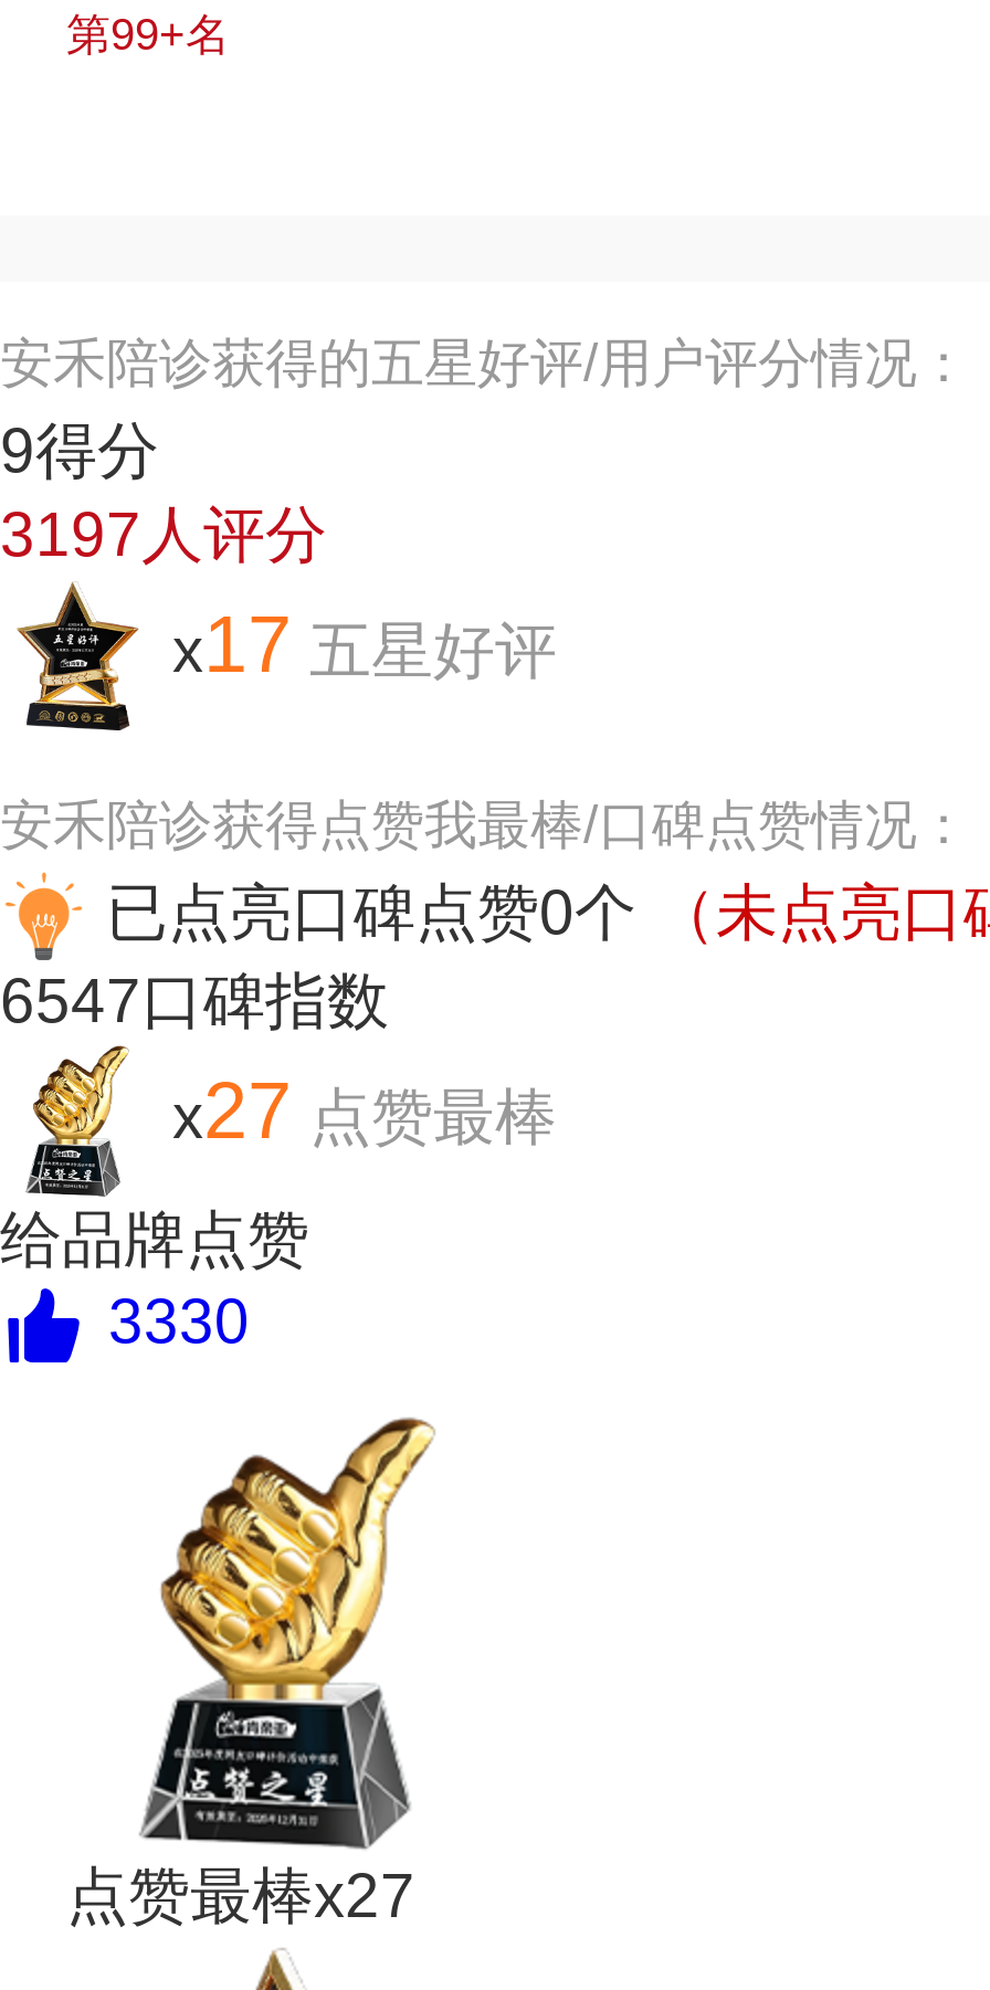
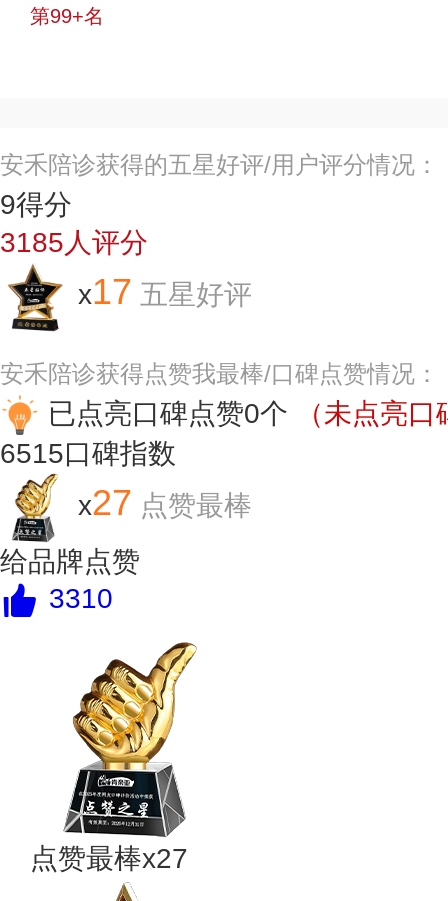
[0,500,327,569] 3197人评分 -> [0,227,148,258] 3185人评分
[0,968,389,1036] 6547口碑指数 -> [0,438,176,469] 6515口碑指数
[108,1288,250,1356] 3330 -> [49,583,113,614] 3310

